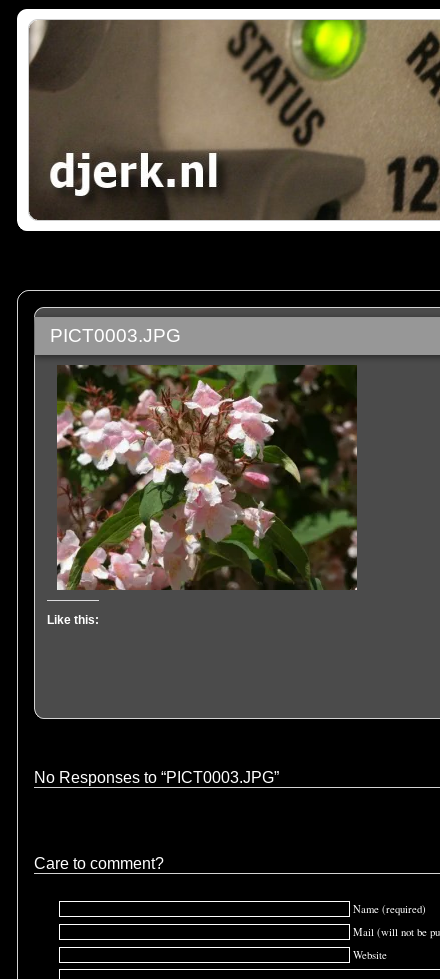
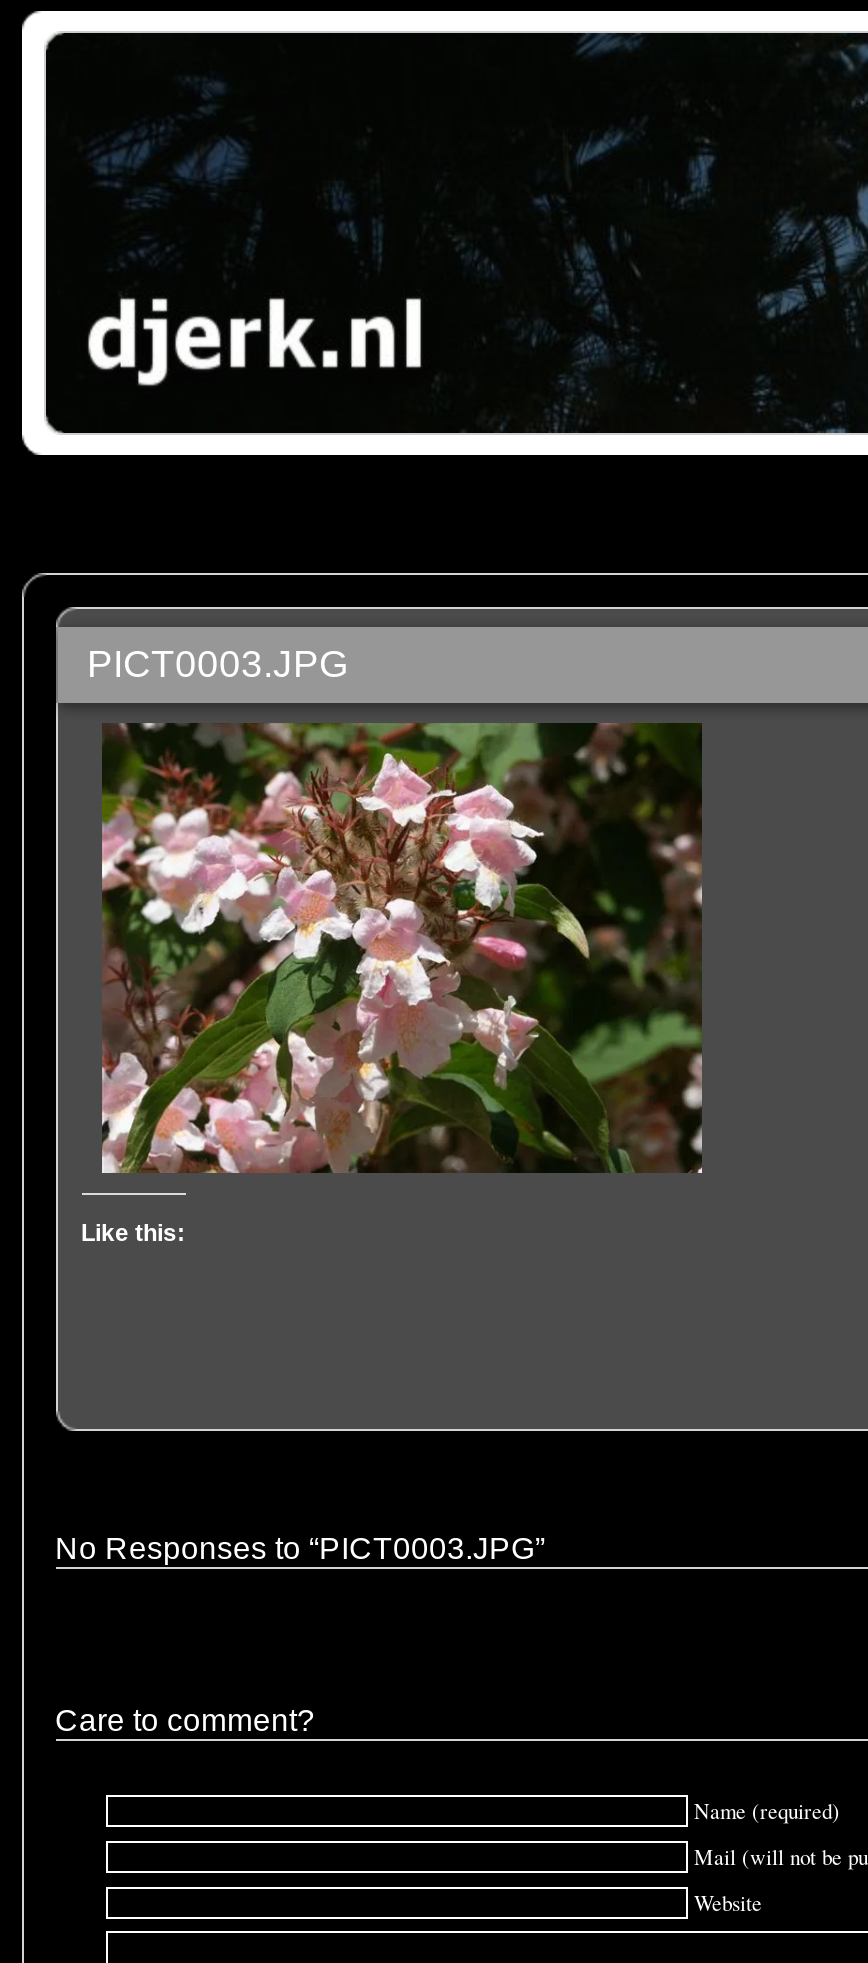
[28,19,437,221] [image] -> [46,31,862,435] [image]

